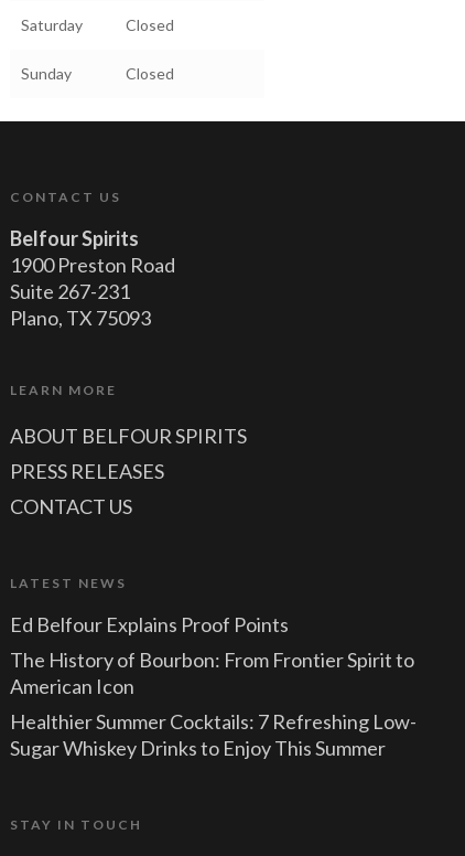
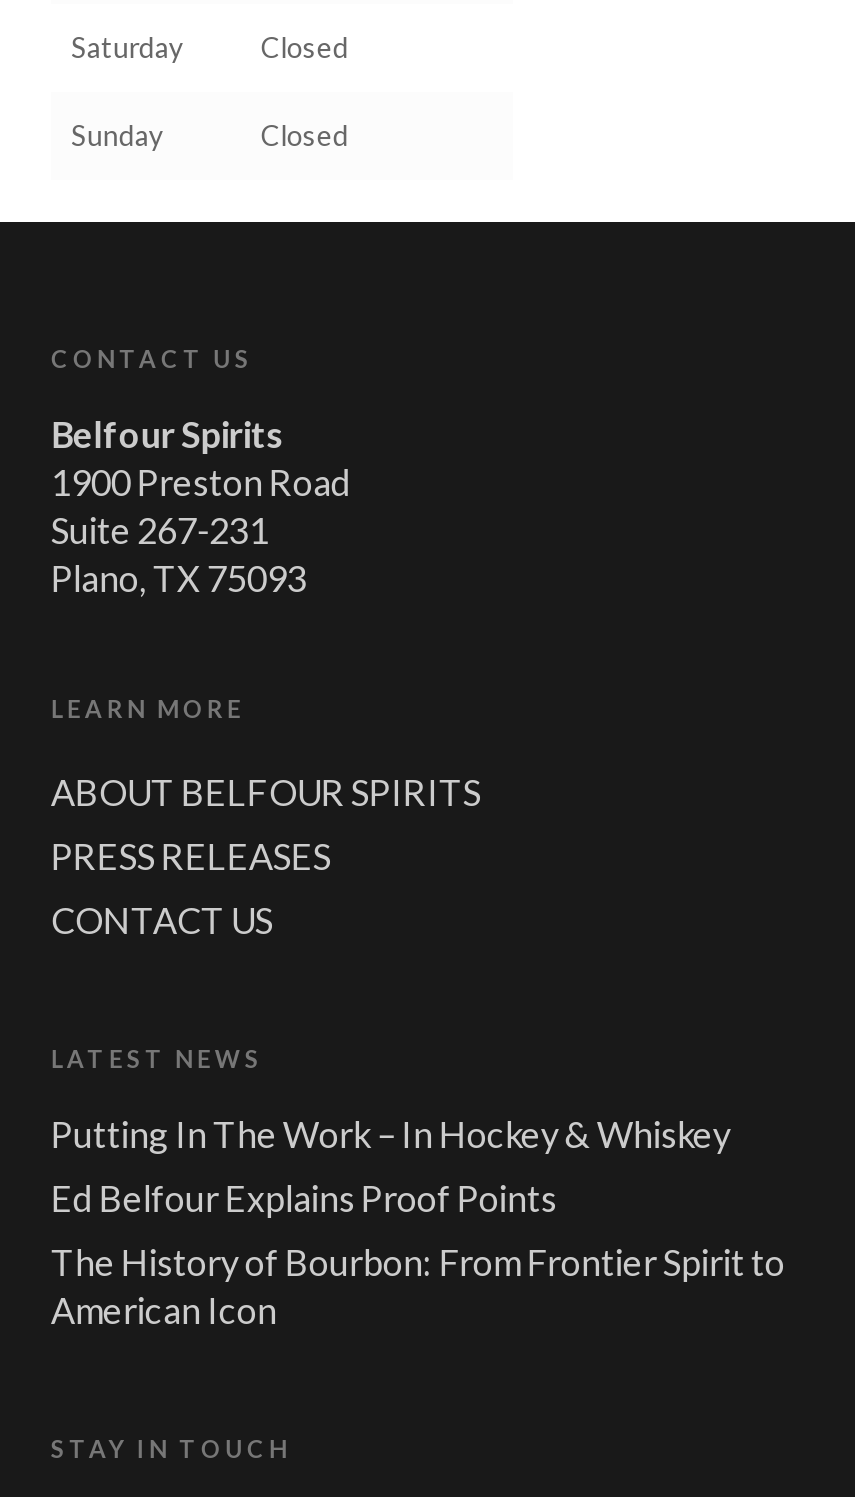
none -> [51,1113,731,1157] Putting In The Work – In Hockey & Whiskey
moved [10,613,414,699] -> [51,1177,785,1333]: Ed Belfour Explains Proof Points | The History of Bourbon: From Frontier Spirit to | American Icon
[10,710,416,760] Healthier Summer Cocktails: 7 Refreshing Low- | Sugar Whiskey Drinks to Enjoy This Summer -> none

